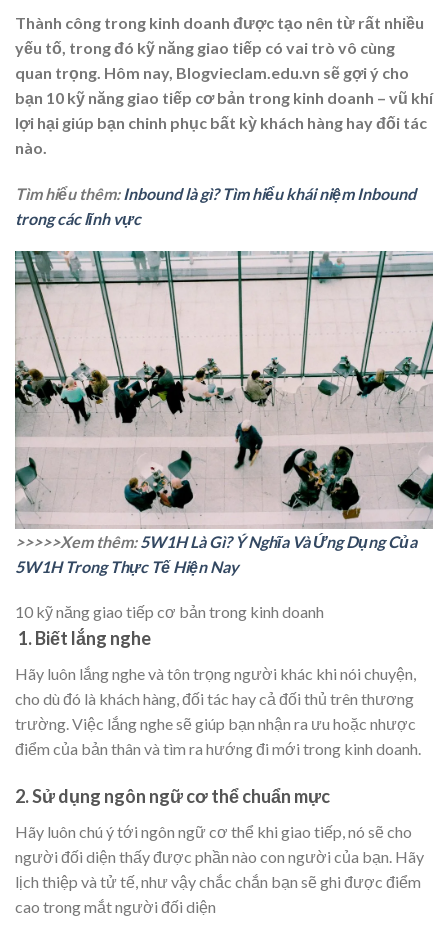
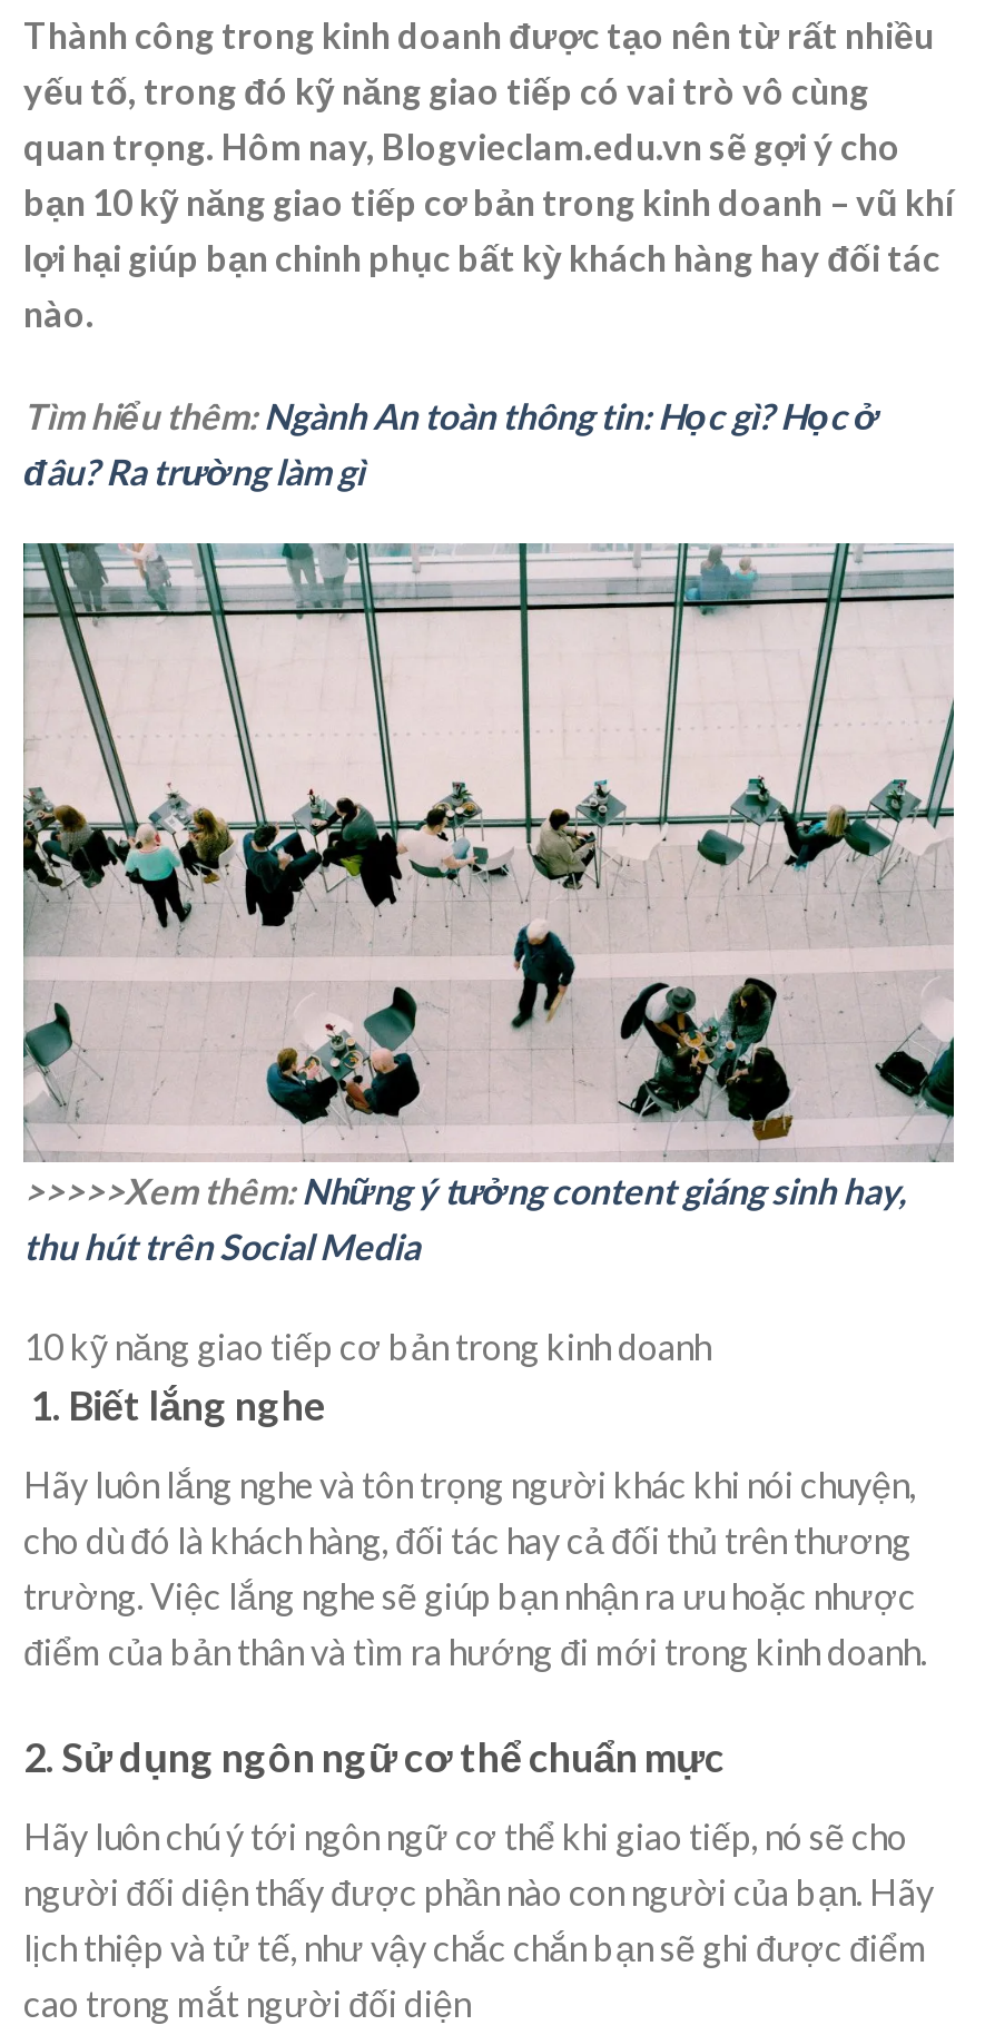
[15,184,416,228] Tìm hiểu thêm: Inbound là gì? Tìm hiểu khái niệm Inbound | trong các lĩnh vực -> [23,393,878,491] Tìm hiểu thêm: Ngành An toàn thông tin: Học gì? Học ở | đâu? Ra trường làm gì
[15,532,417,576] >>>>>Xem thêm: 5W1H Là Gì? Ý Nghĩa Và Ứng Dụng Của | 5W1H Trong Thực Tế Hiện Nay -> [23,1168,907,1266] >>>>>Xem thêm: Những ý tưởng content giáng sinh hay, | thu hút trên Social Media

